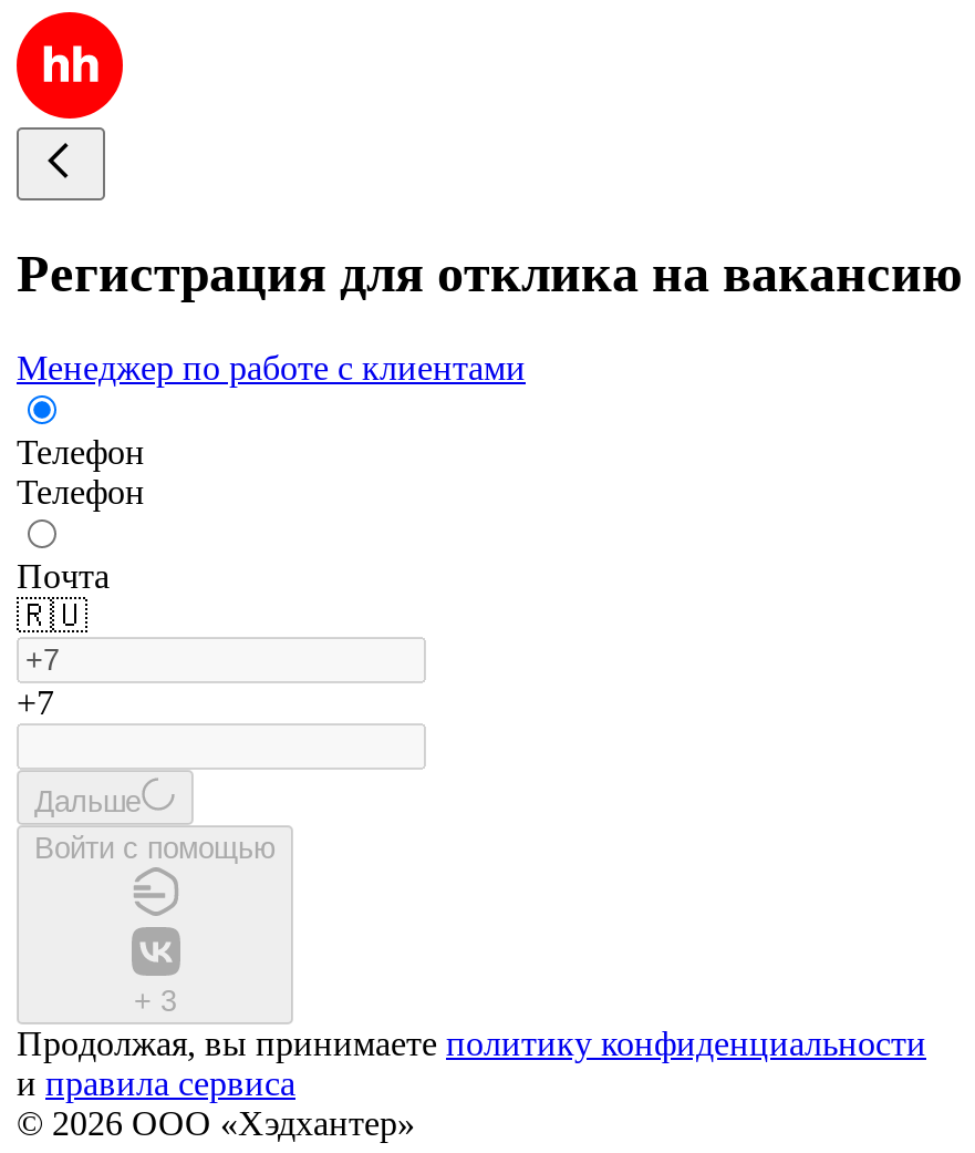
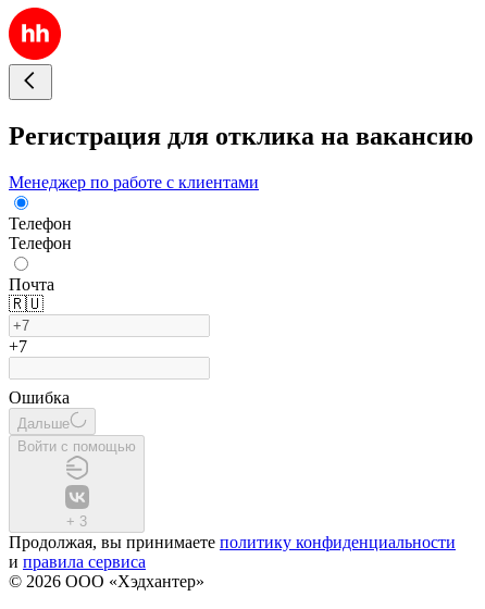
none -> [9,388,70,407] Ошибка

